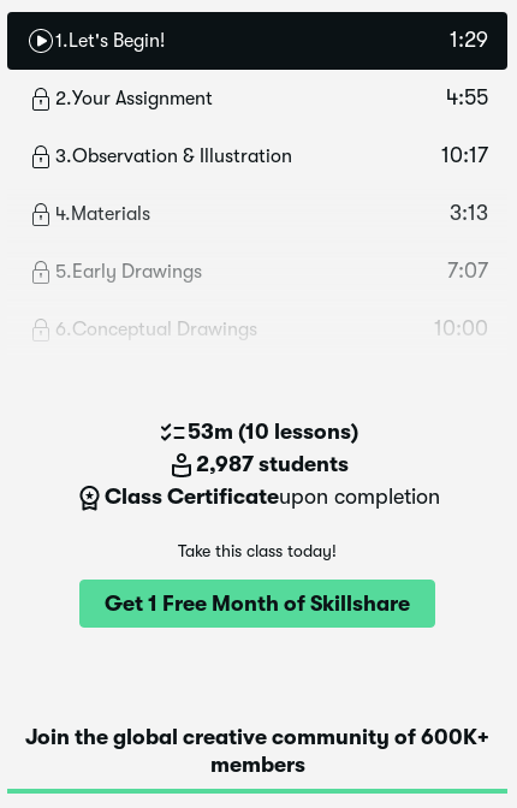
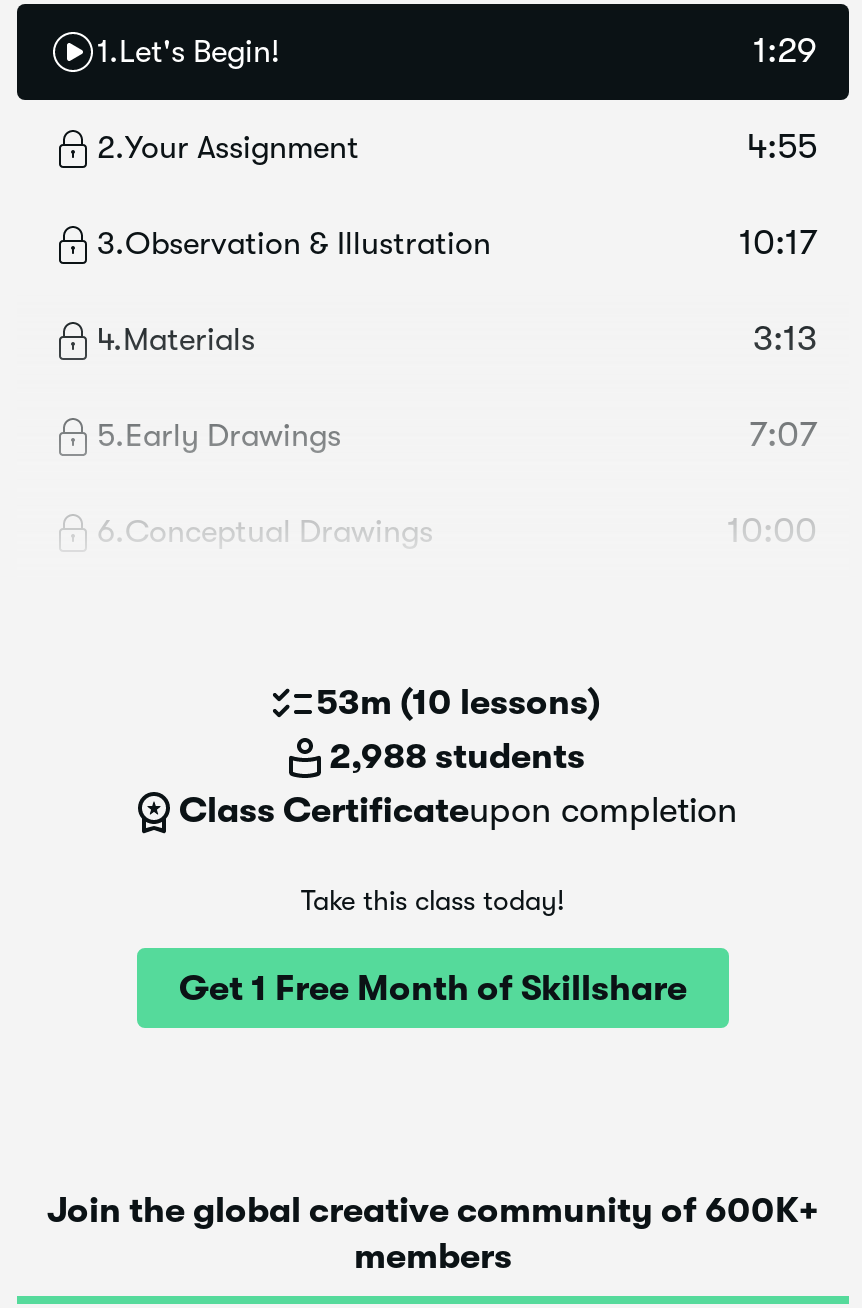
[195,452,348,476] 2,987 students -> [329,736,585,776] 2,988 students

